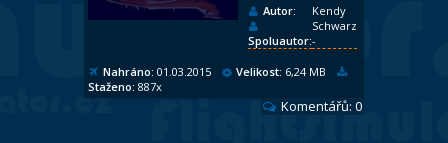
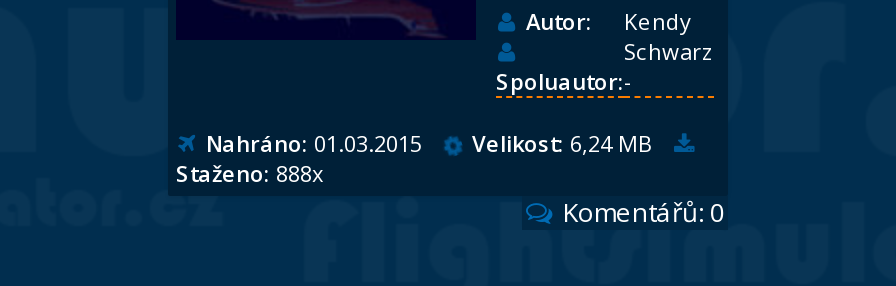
[88,79,162,94] Staženo: 887x -> [176,158,324,188] Staženo: 888x

